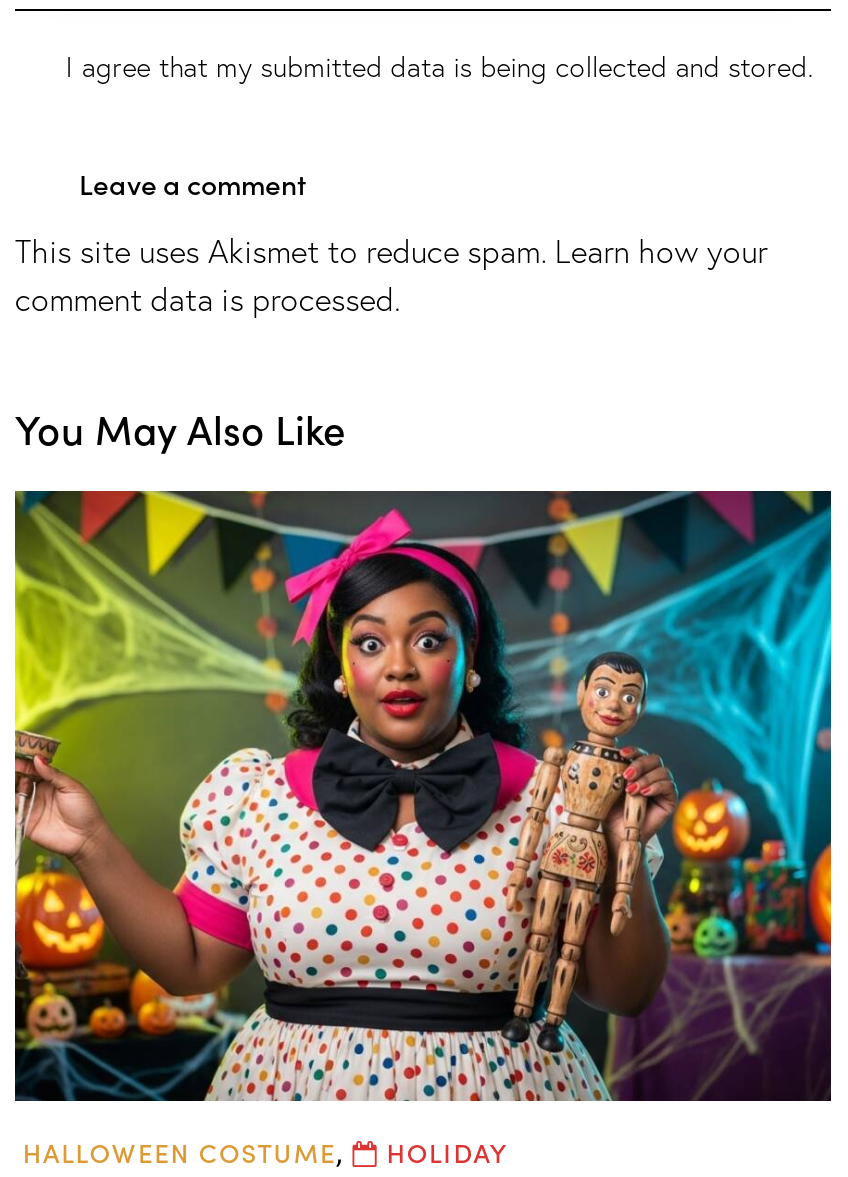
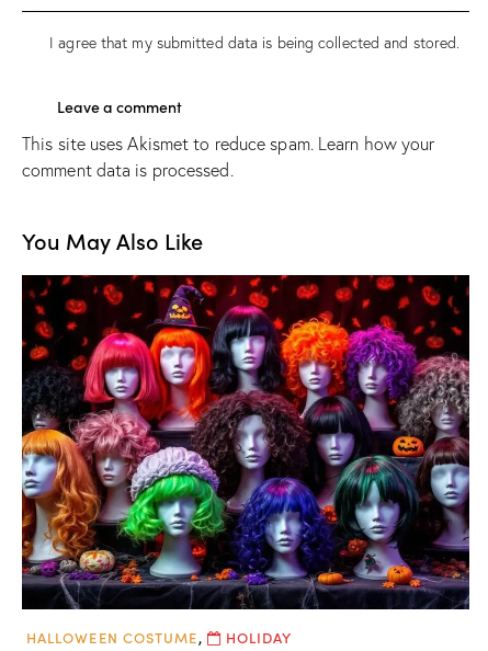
[13,489,833,1103] [image] -> [21,274,470,610] [image]

